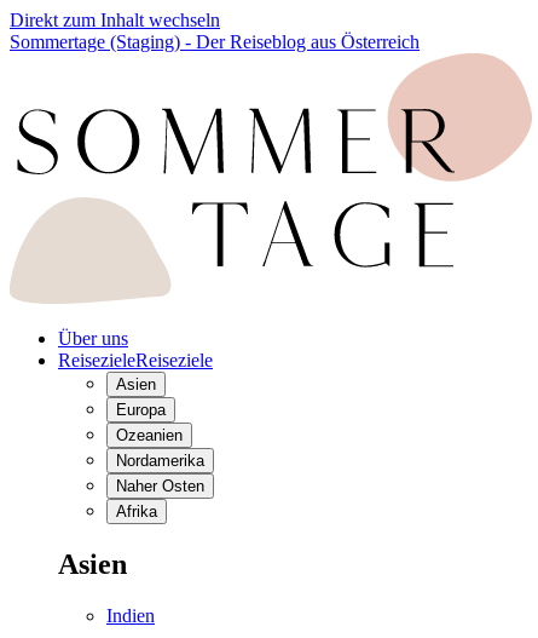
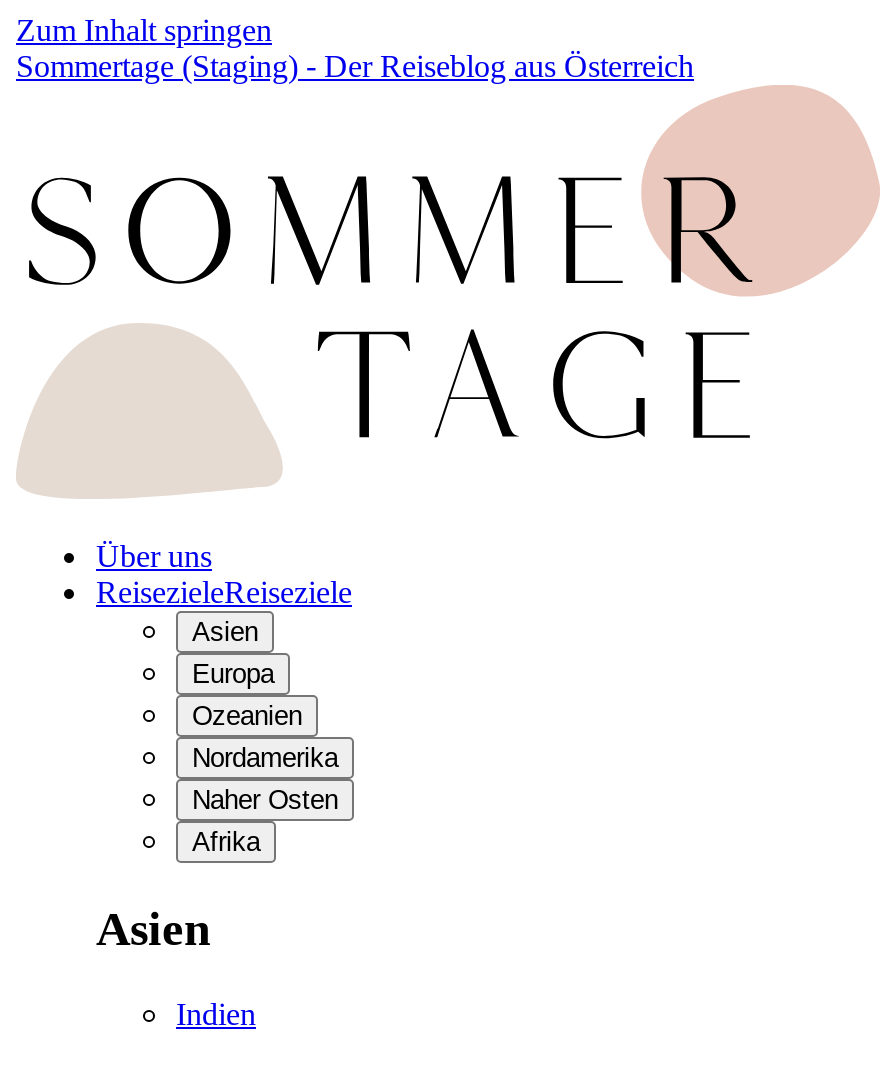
[10,10,220,30] Direkt zum Inhalt wechseln -> [16,13,272,47] Zum Inhalt springen

